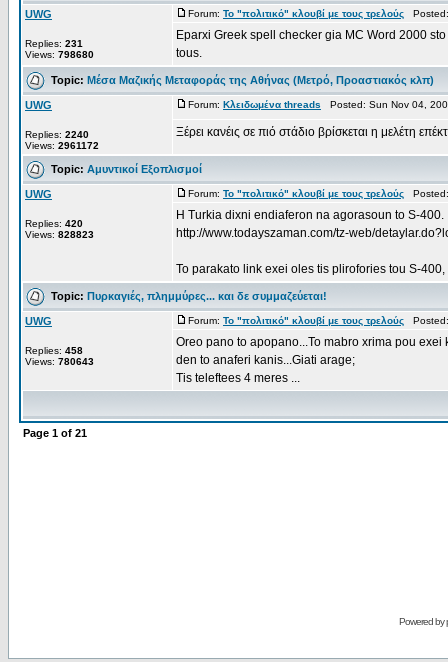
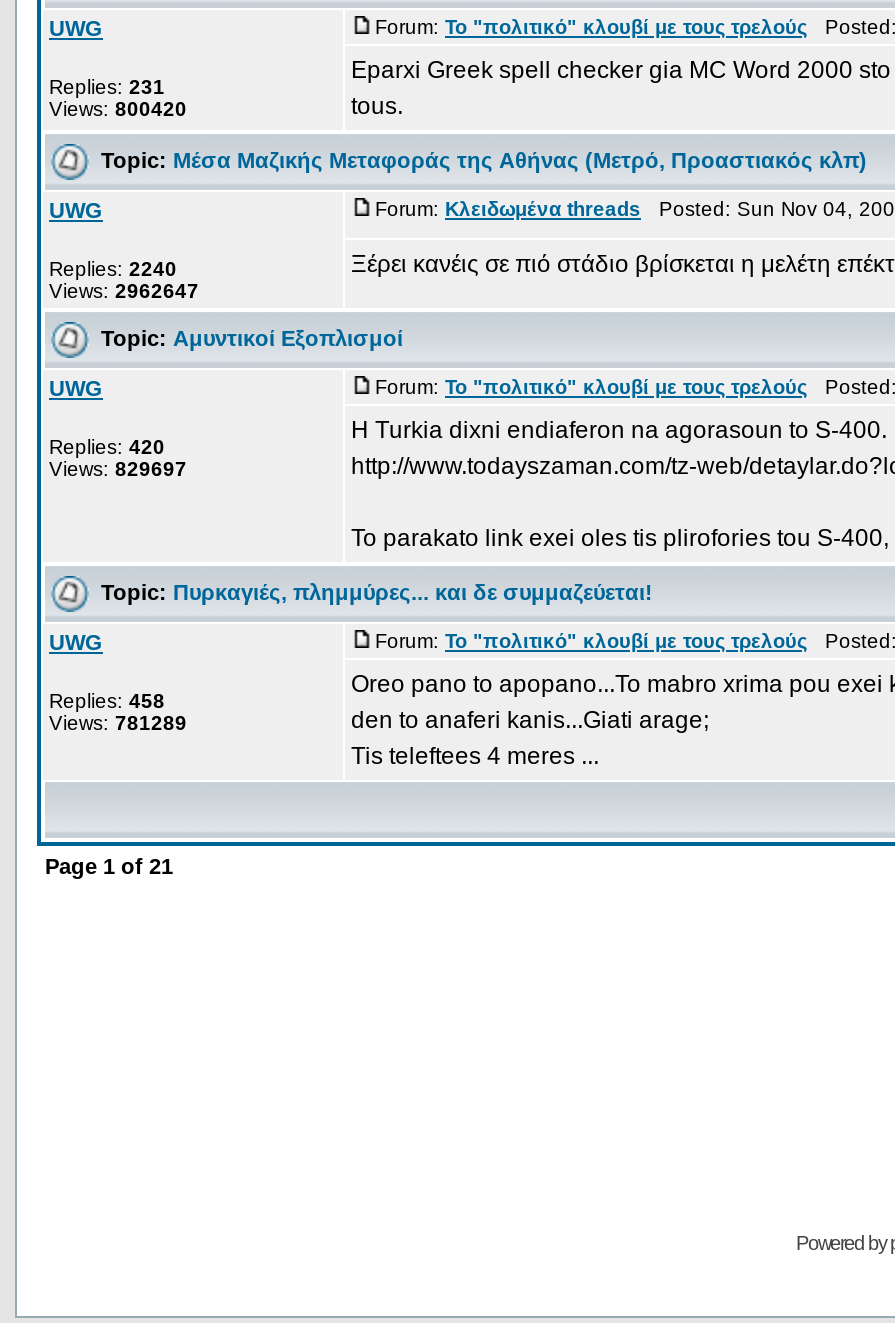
[25,49,94,60] Views: 798680 -> [49,98,187,120] Views: 800420
[25,140,99,151] Views: 2961172 -> [49,280,199,302] Views: 2962647
[25,229,94,240] Views: 828823 -> [49,458,187,480] Views: 829697
[25,356,94,367] Views: 780643 -> [49,712,187,734] Views: 781289

